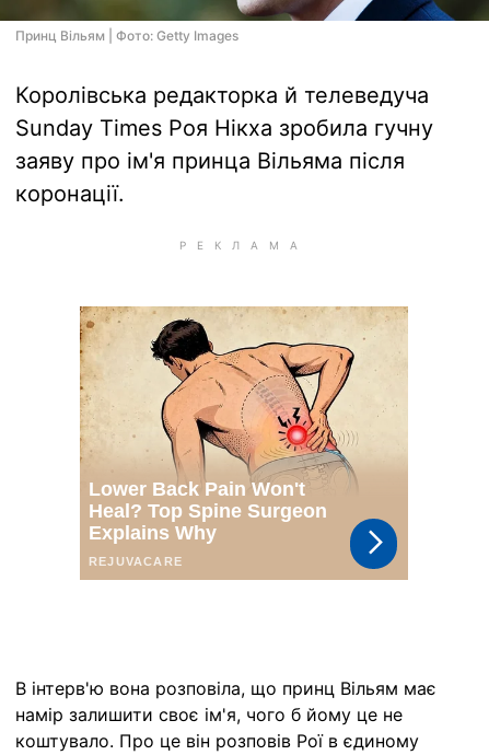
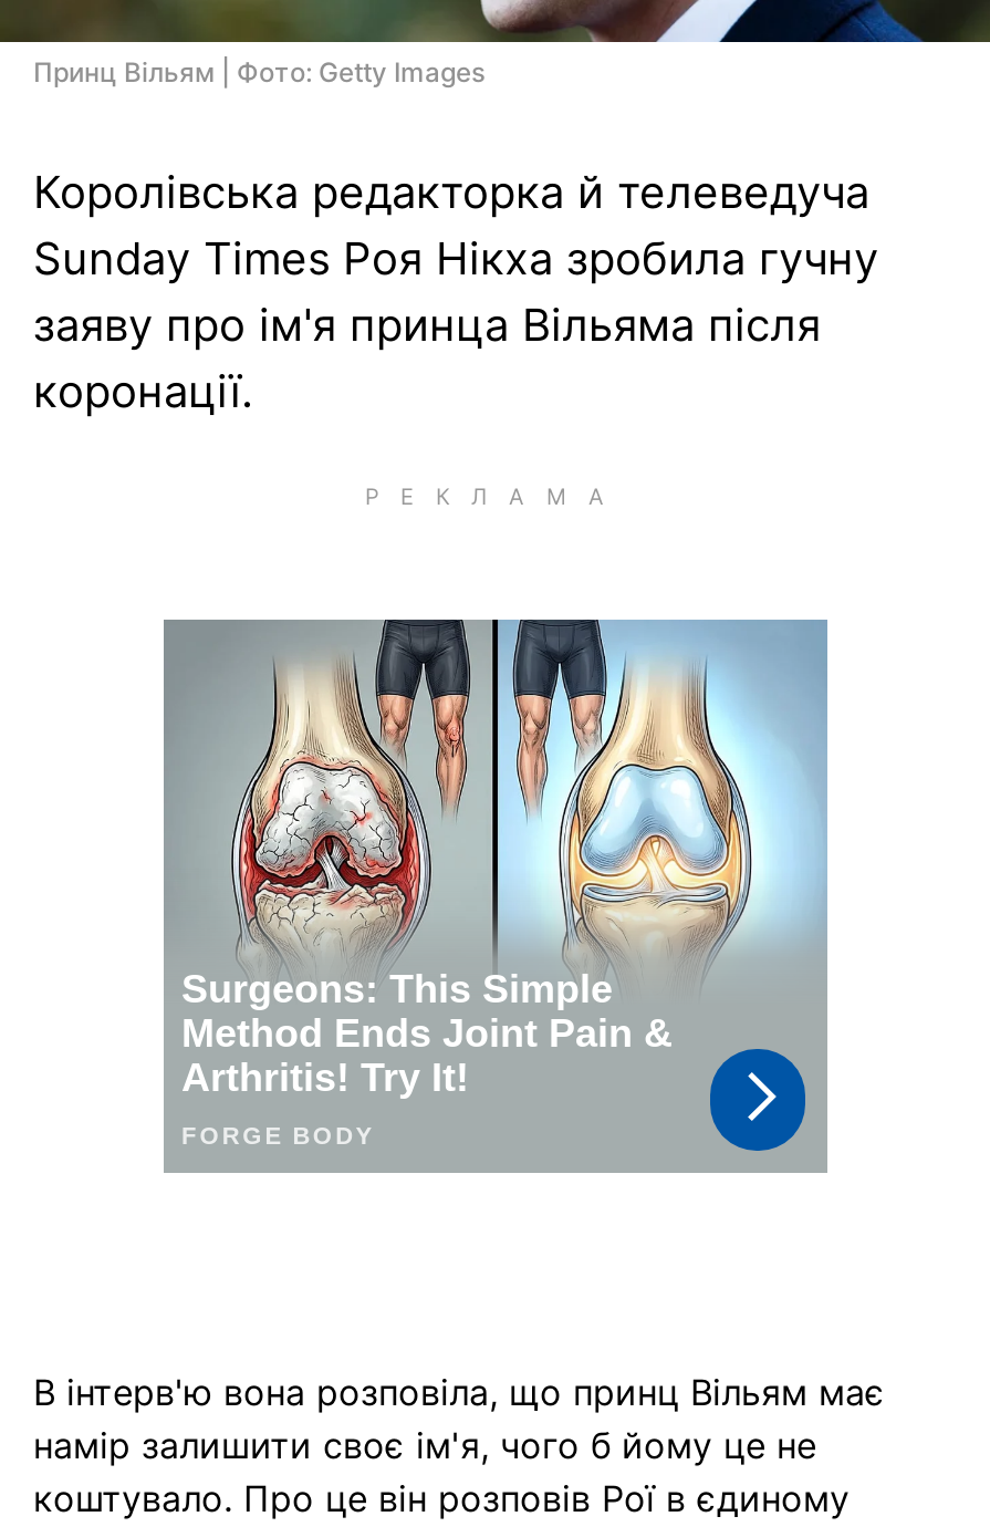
[79,306,408,580] [image] -> [161,617,830,1173] [image]

